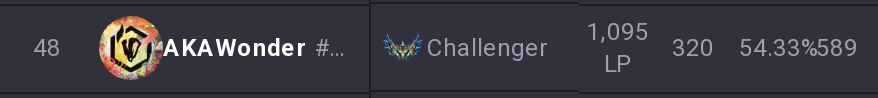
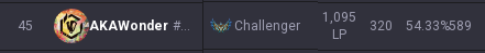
[33,34,61,62] 48 -> [18,18,33,34] 45

